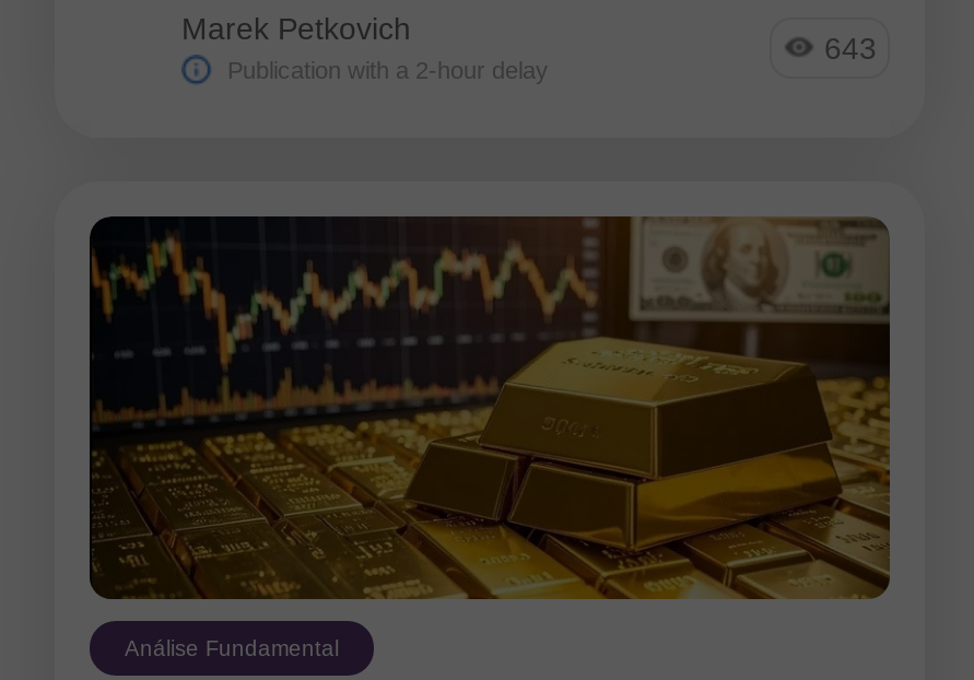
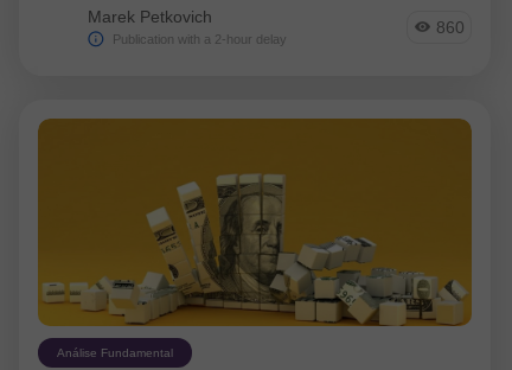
[824,31,877,66] 643 -> [436,18,465,37] 860
[87,214,892,601] [image] -> [37,117,473,327] [image]

